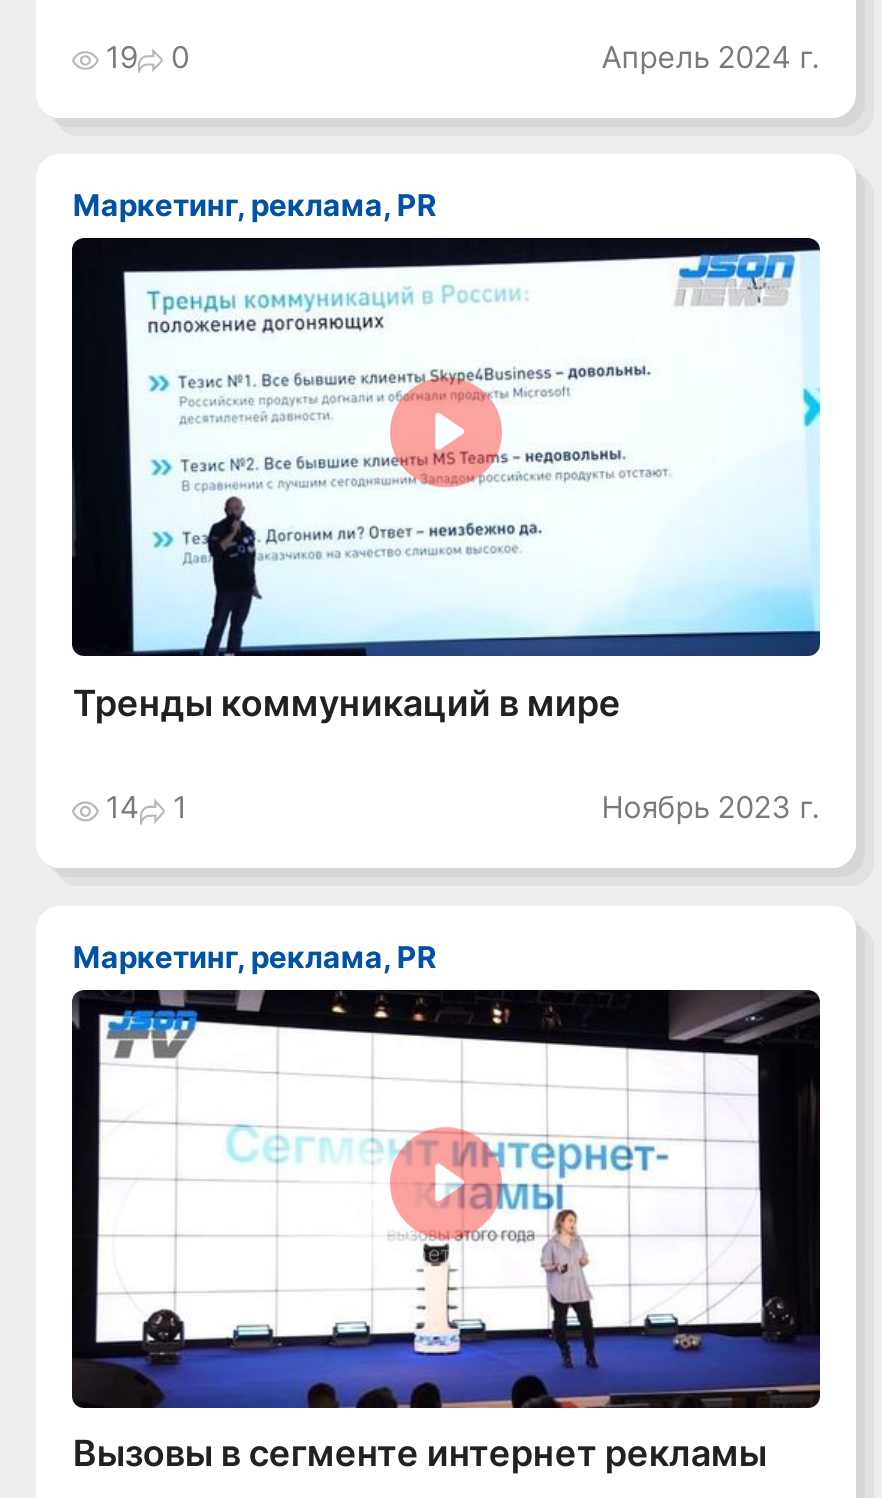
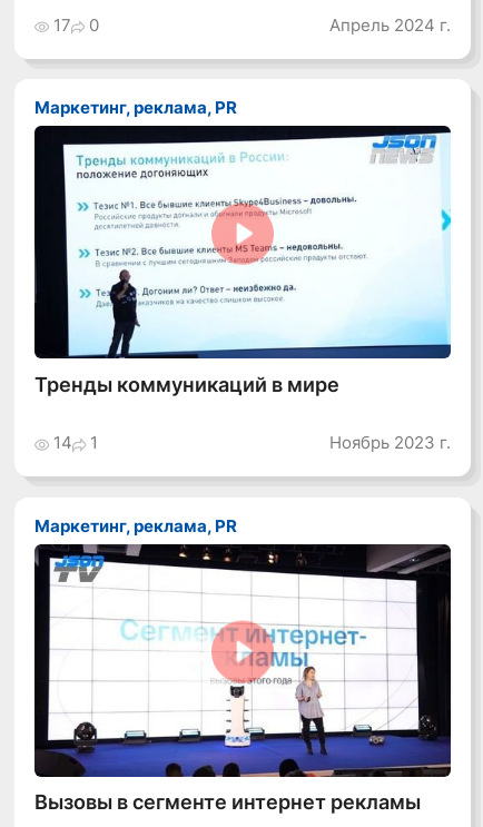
[106,38,189,76] 19 0 -> [53,14,100,36] 17 0

